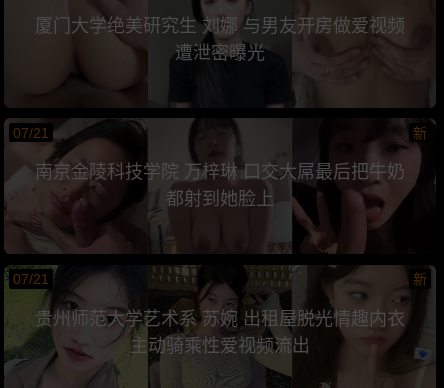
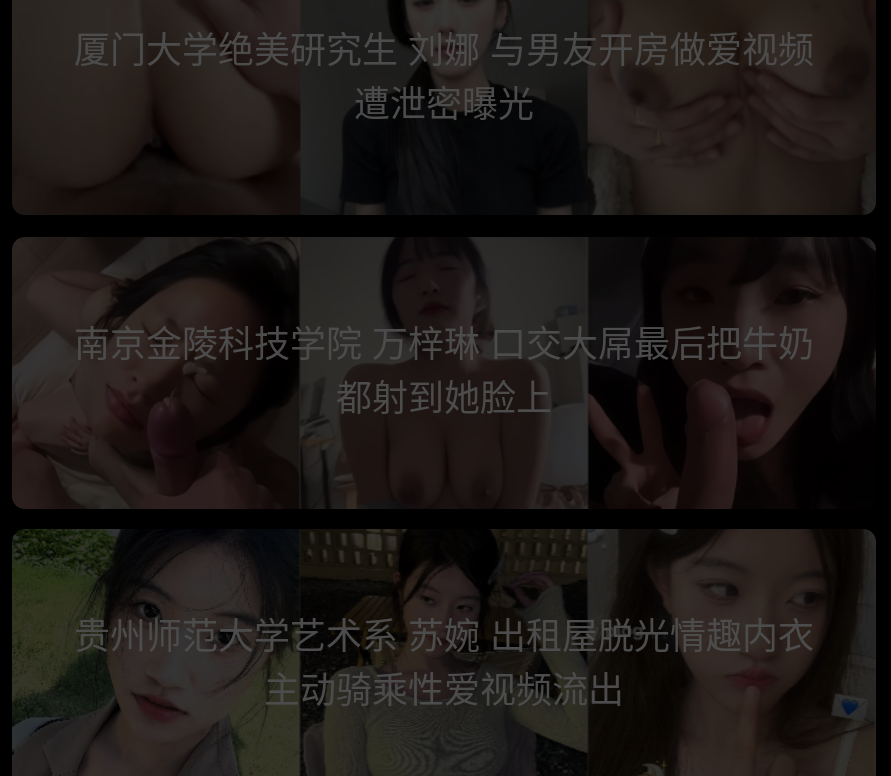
[13,124,427,140] 07/21 | 新 -> none
[13,271,427,287] 07/21 | 新 -> none

